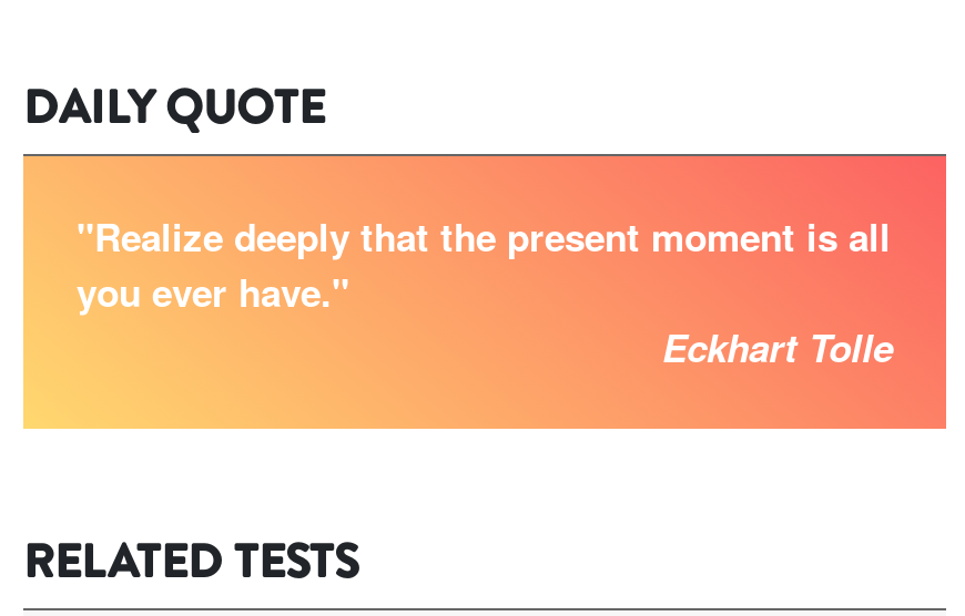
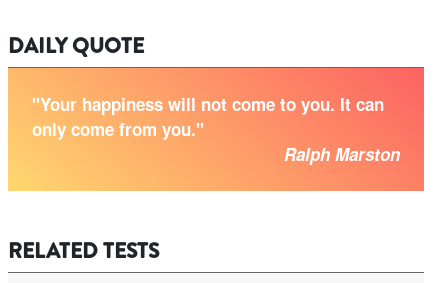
[77,210,893,374] "Realize deeply that the present moment is all | you ever have." | Eckhart Tolle -> [32,92,400,166] "Your happiness will not come to you. It can | only come from you." | Ralph Marston

